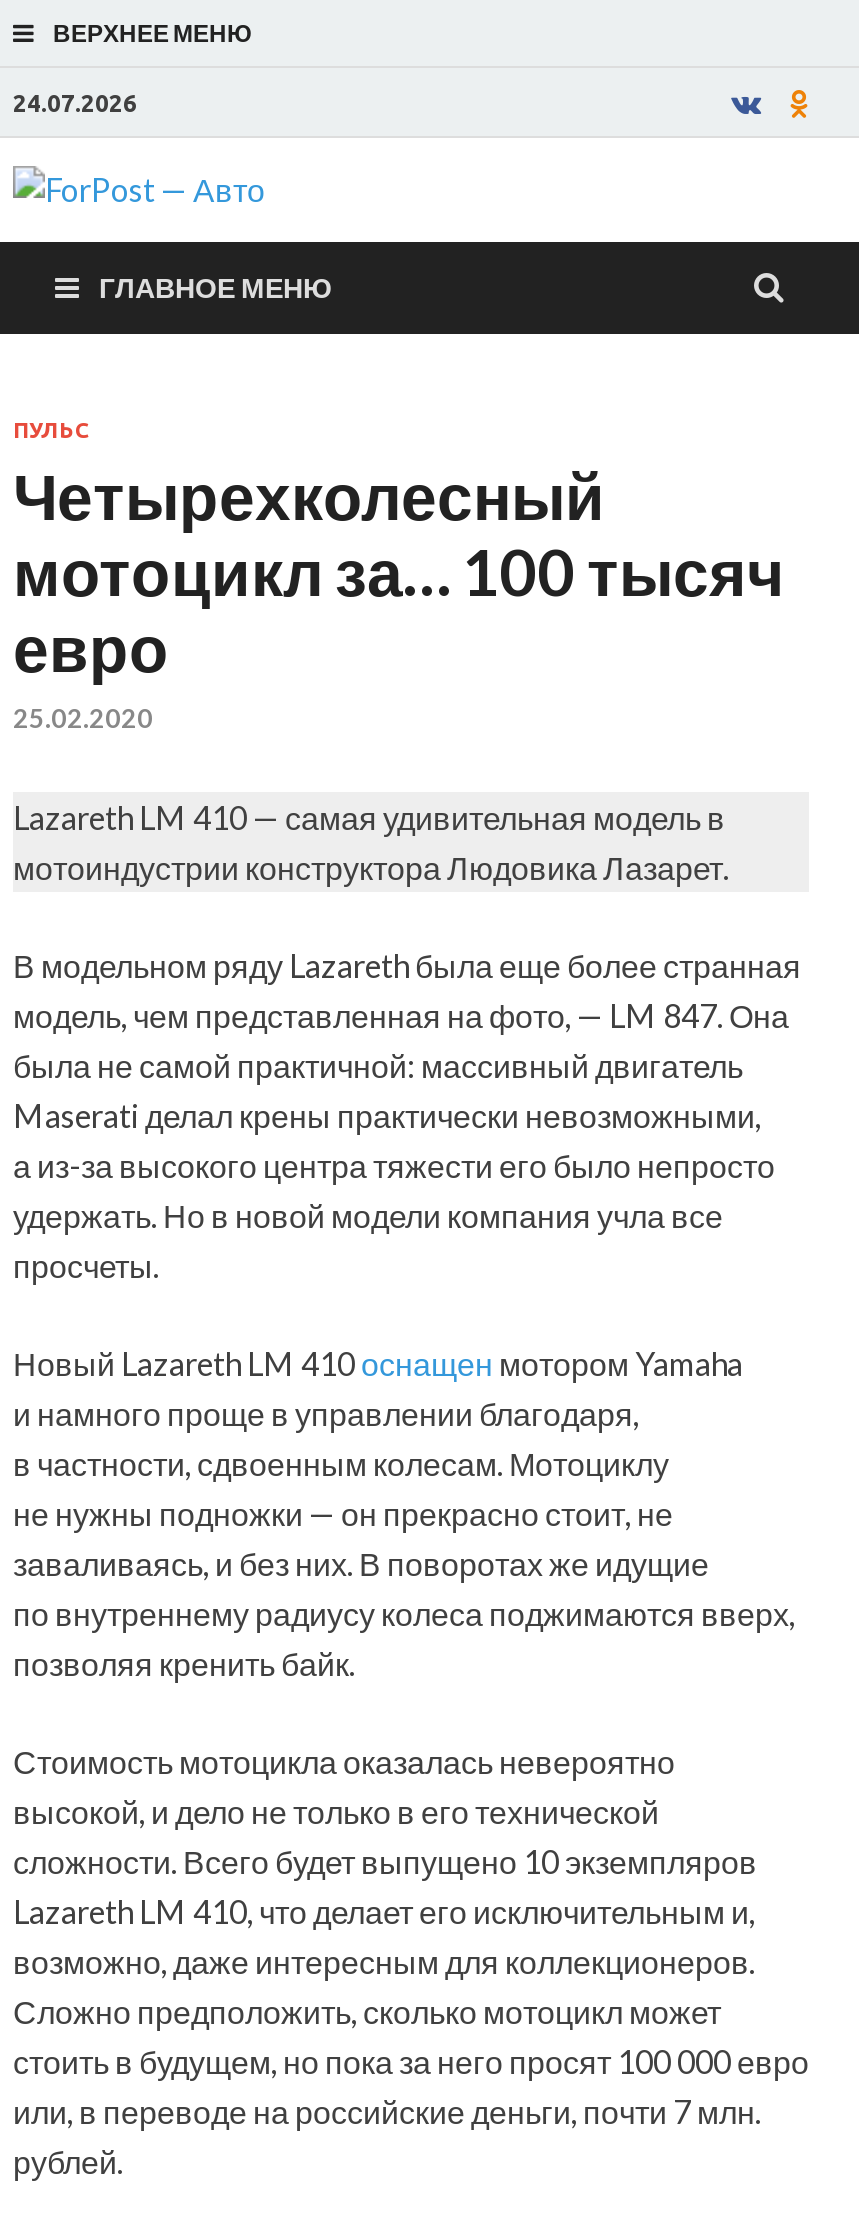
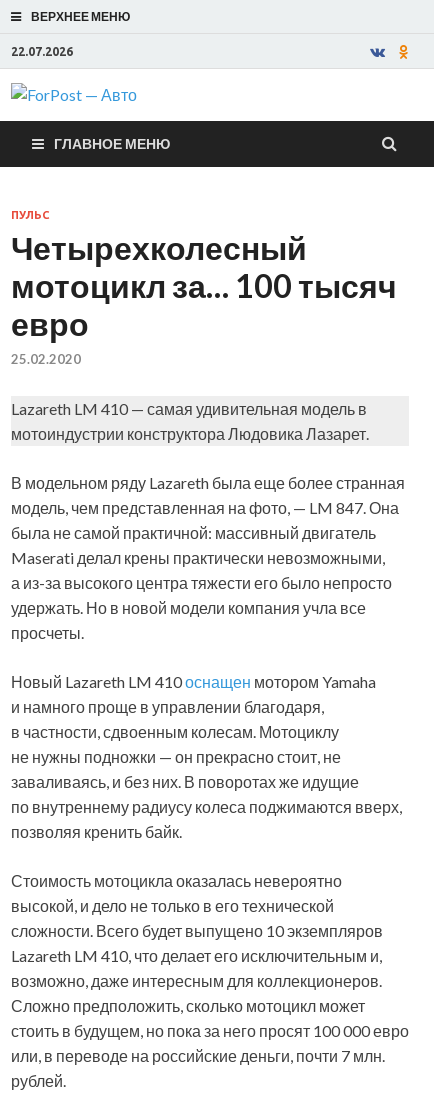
[13,89,137,115] 24.07.2026 -> [11,44,73,57] 22.07.2026

